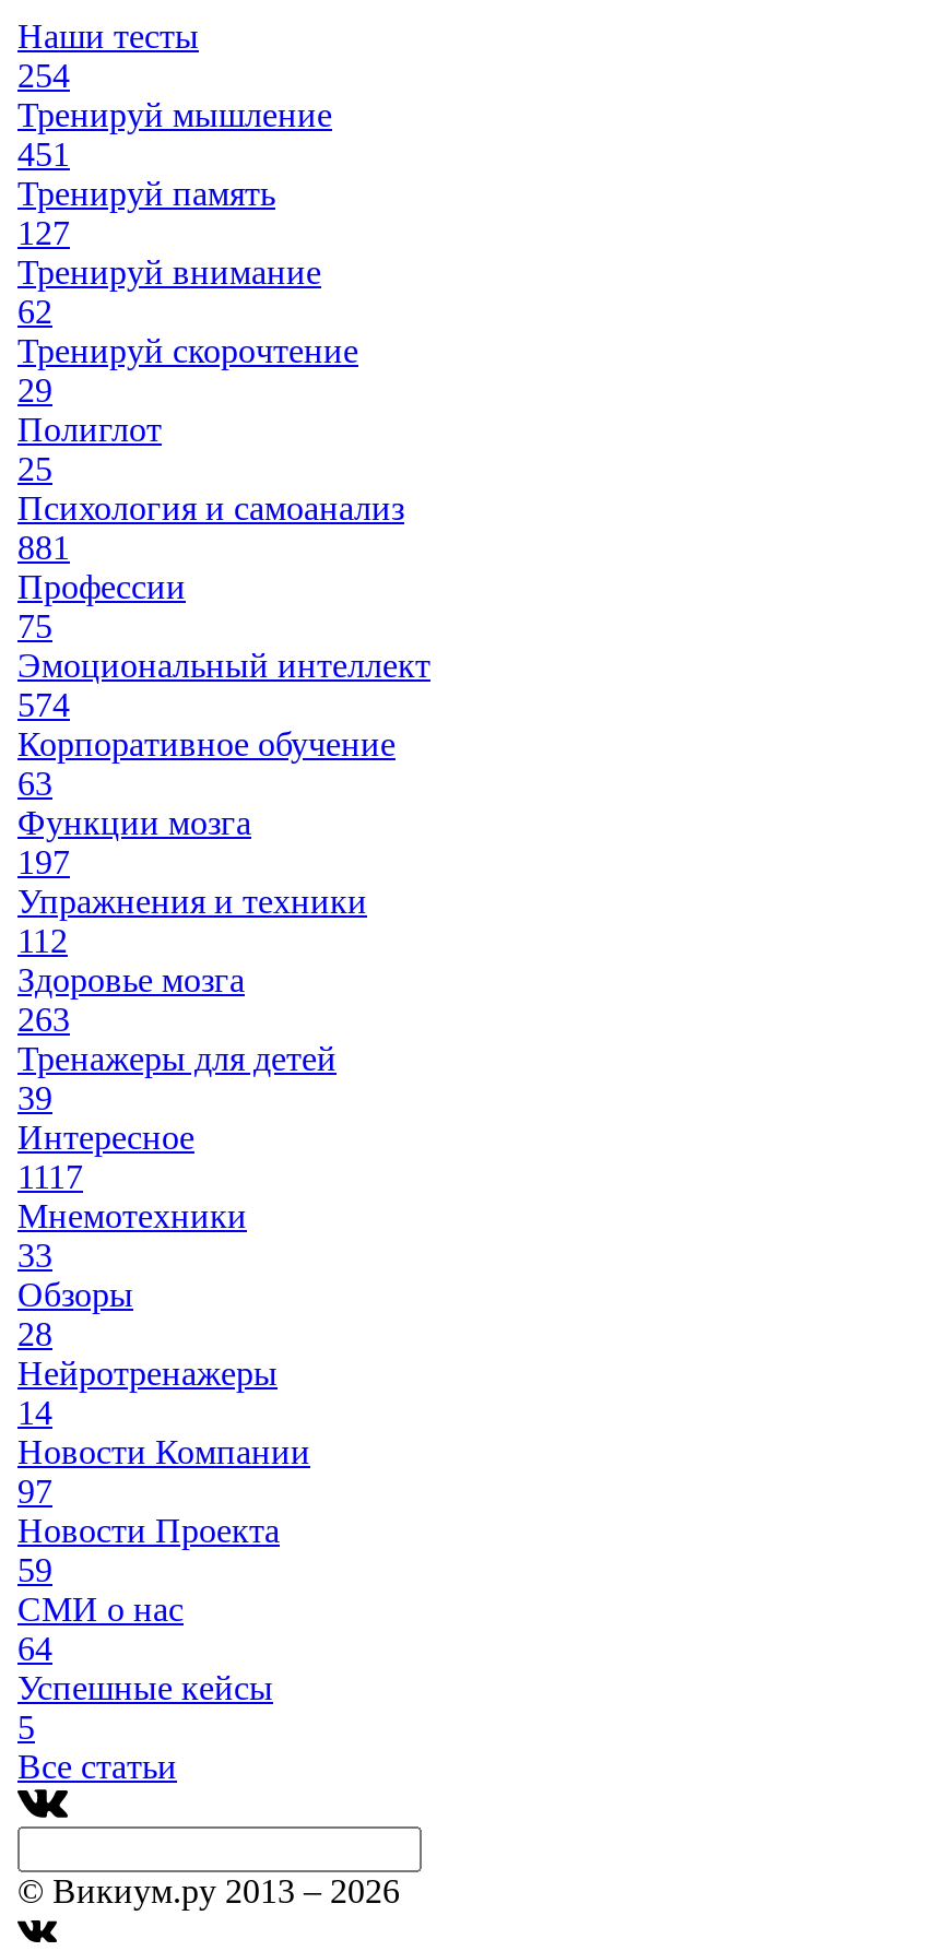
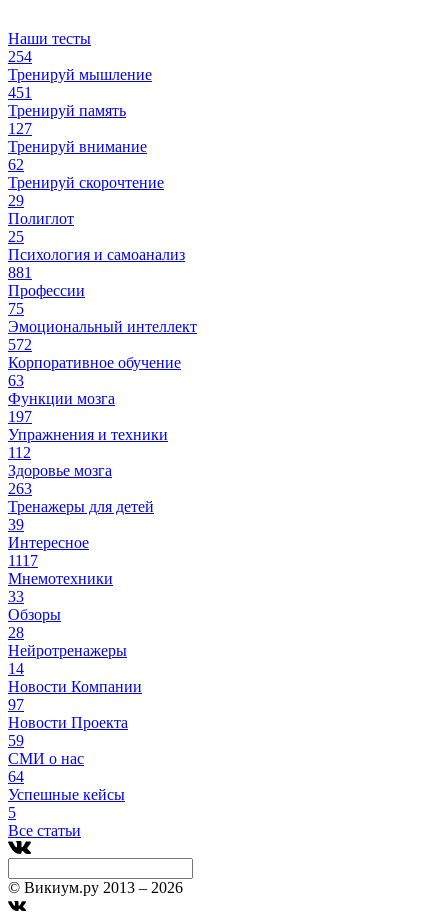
[17,685,70,722] 574 -> [8,336,32,353] 572

